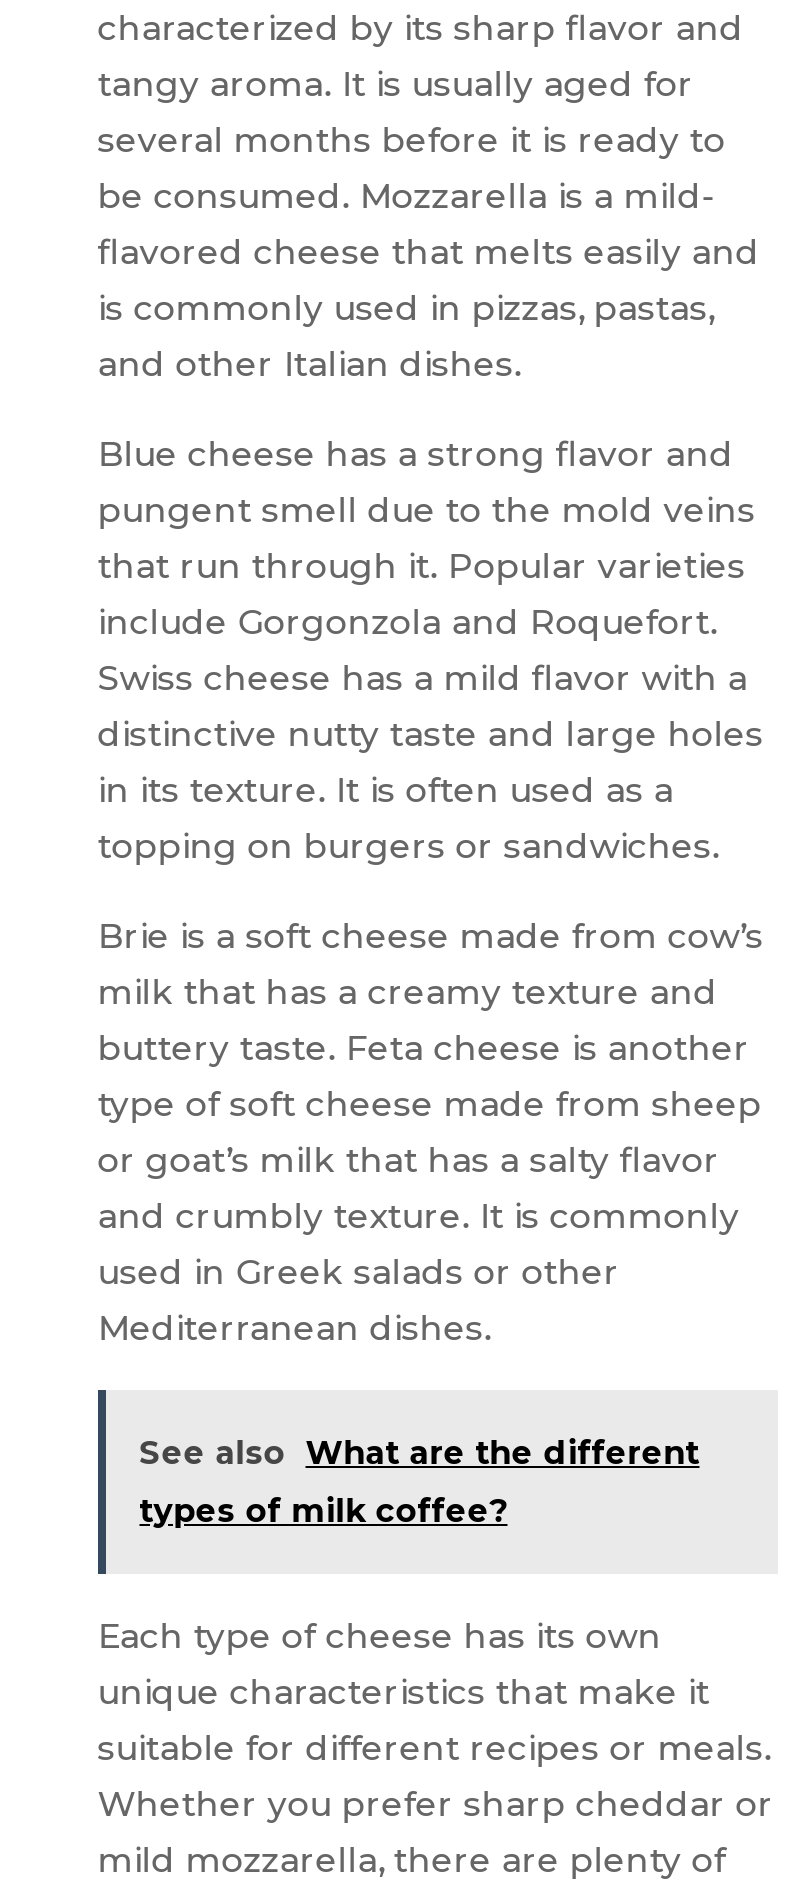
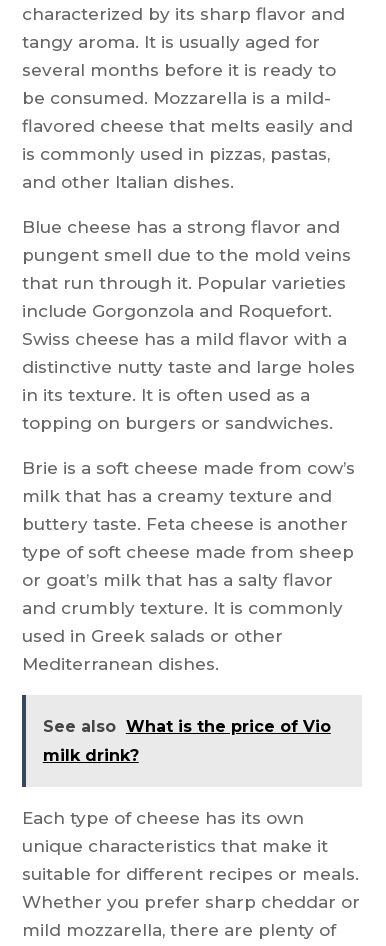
[140,1434,700,1472] See also What are the different -> [43,717,331,736] See also What is the price of Vio
[140,1492,508,1530] types of milk coffee? -> [43,746,139,765] milk drink?

